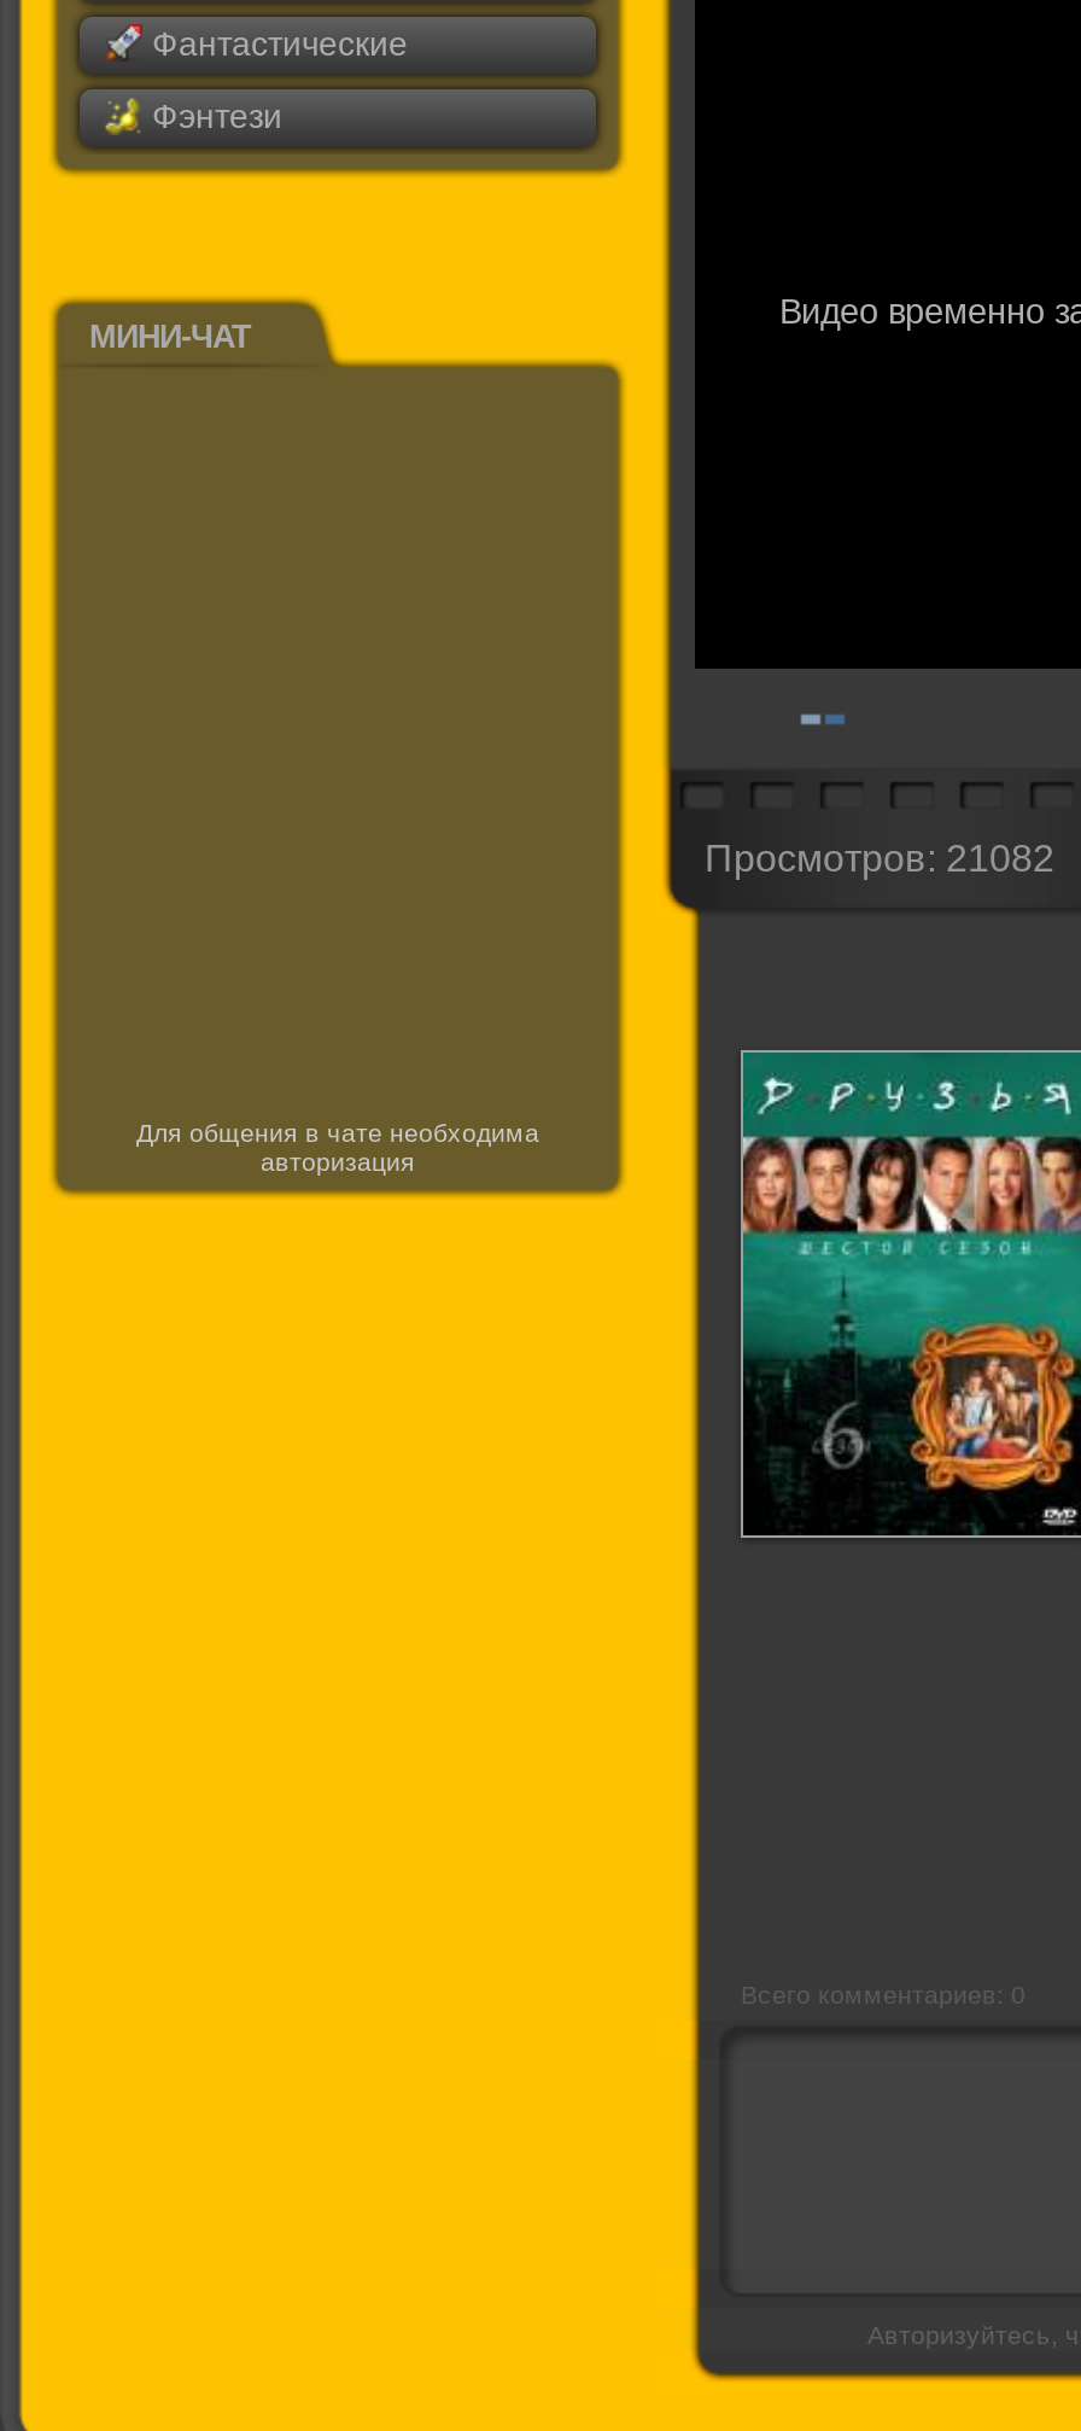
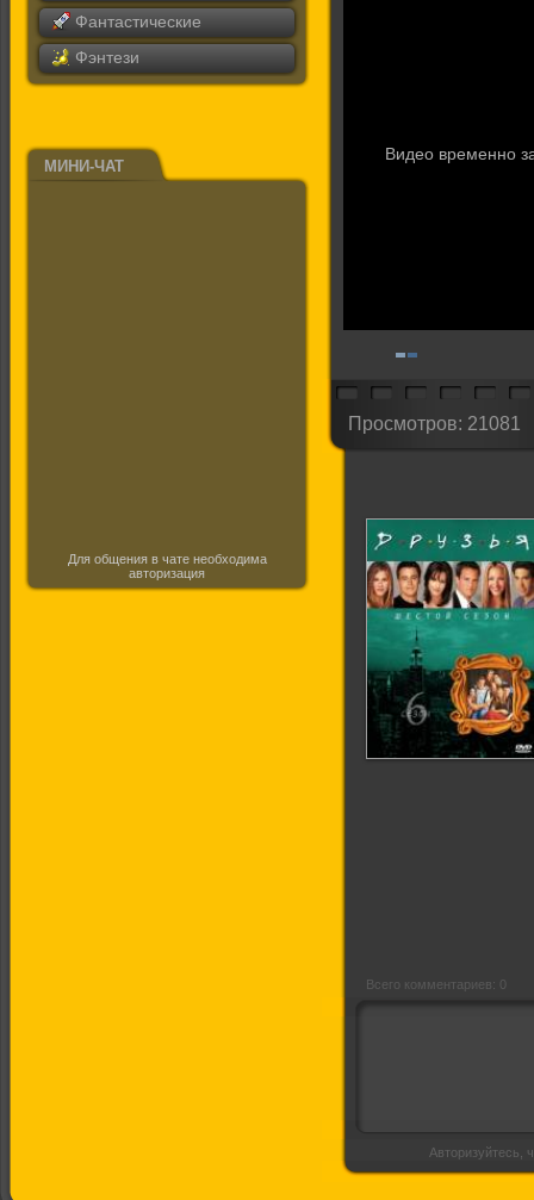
[705,838,1054,879] Просмотров: 21082 -> [348,414,521,434] Просмотров: 21081

